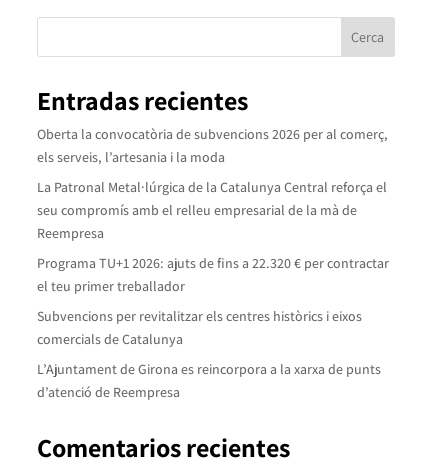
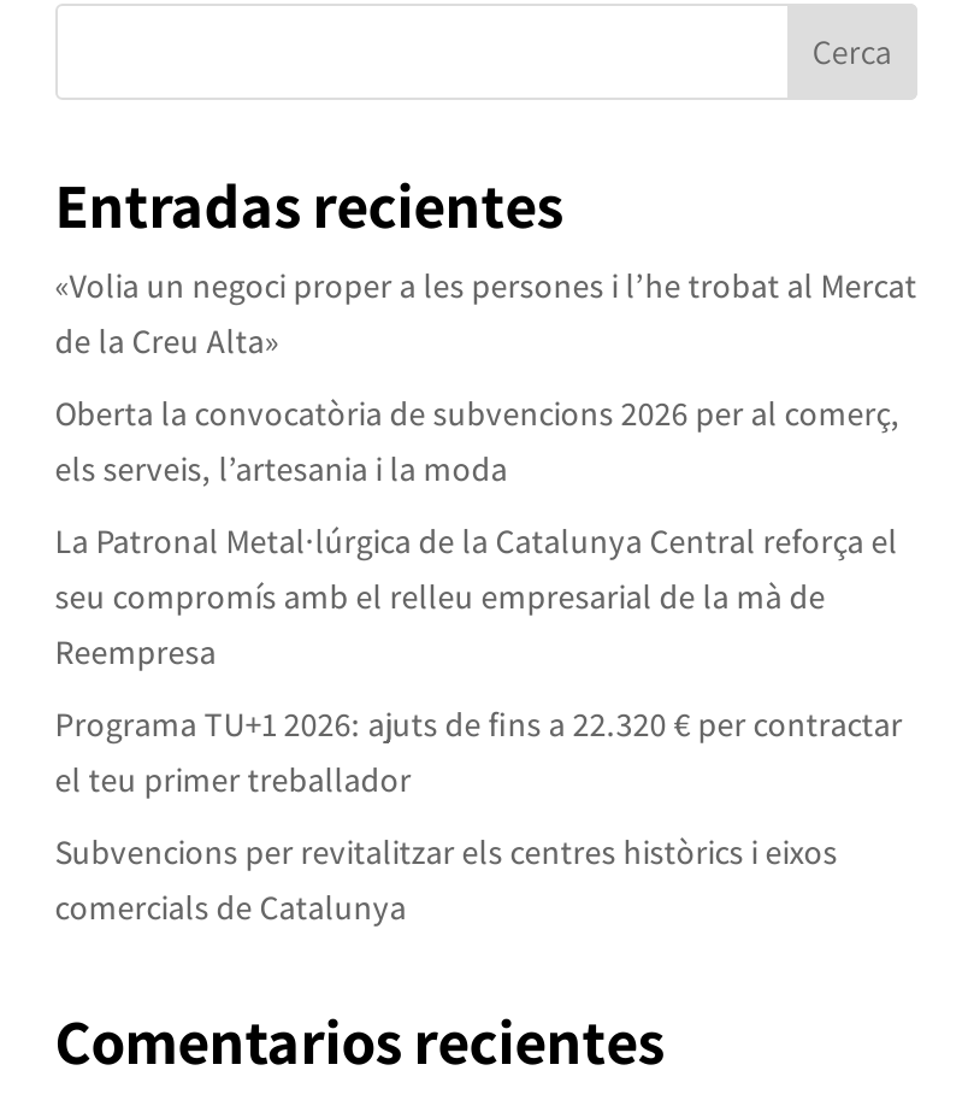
none -> [55,264,917,363] «Volia un negoci proper a les persones i l’he trobat al Mercat | de la Creu Alta»
moved [37,125,389,348] -> [55,392,902,929]: Oberta la convocatòria de subvencions 2026 per al comerç, | els serveis, l’artesania i la moda | La Patronal Metal·lúrgica de la Catalunya Central reforça el | ... | Subvencions per revitalitzar els centres històrics i eixos | comercials de Catalunya
[37,360,381,401] L’Ajuntament de Girona es reincorpora a la xarxa de punts | d’atenció de Reempresa -> none

